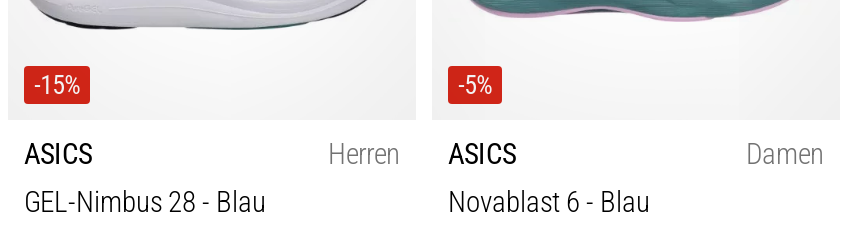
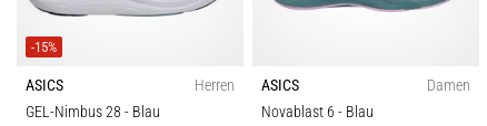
[458,69,492,99] -5% -> none

